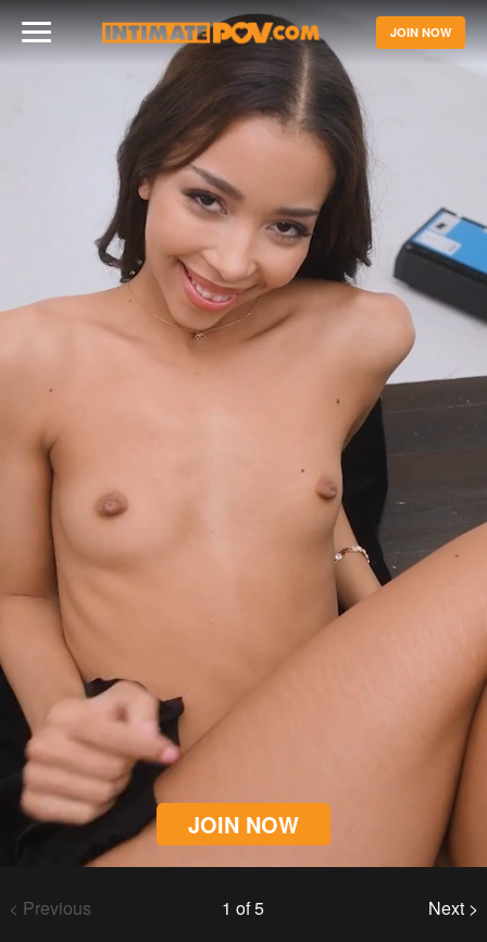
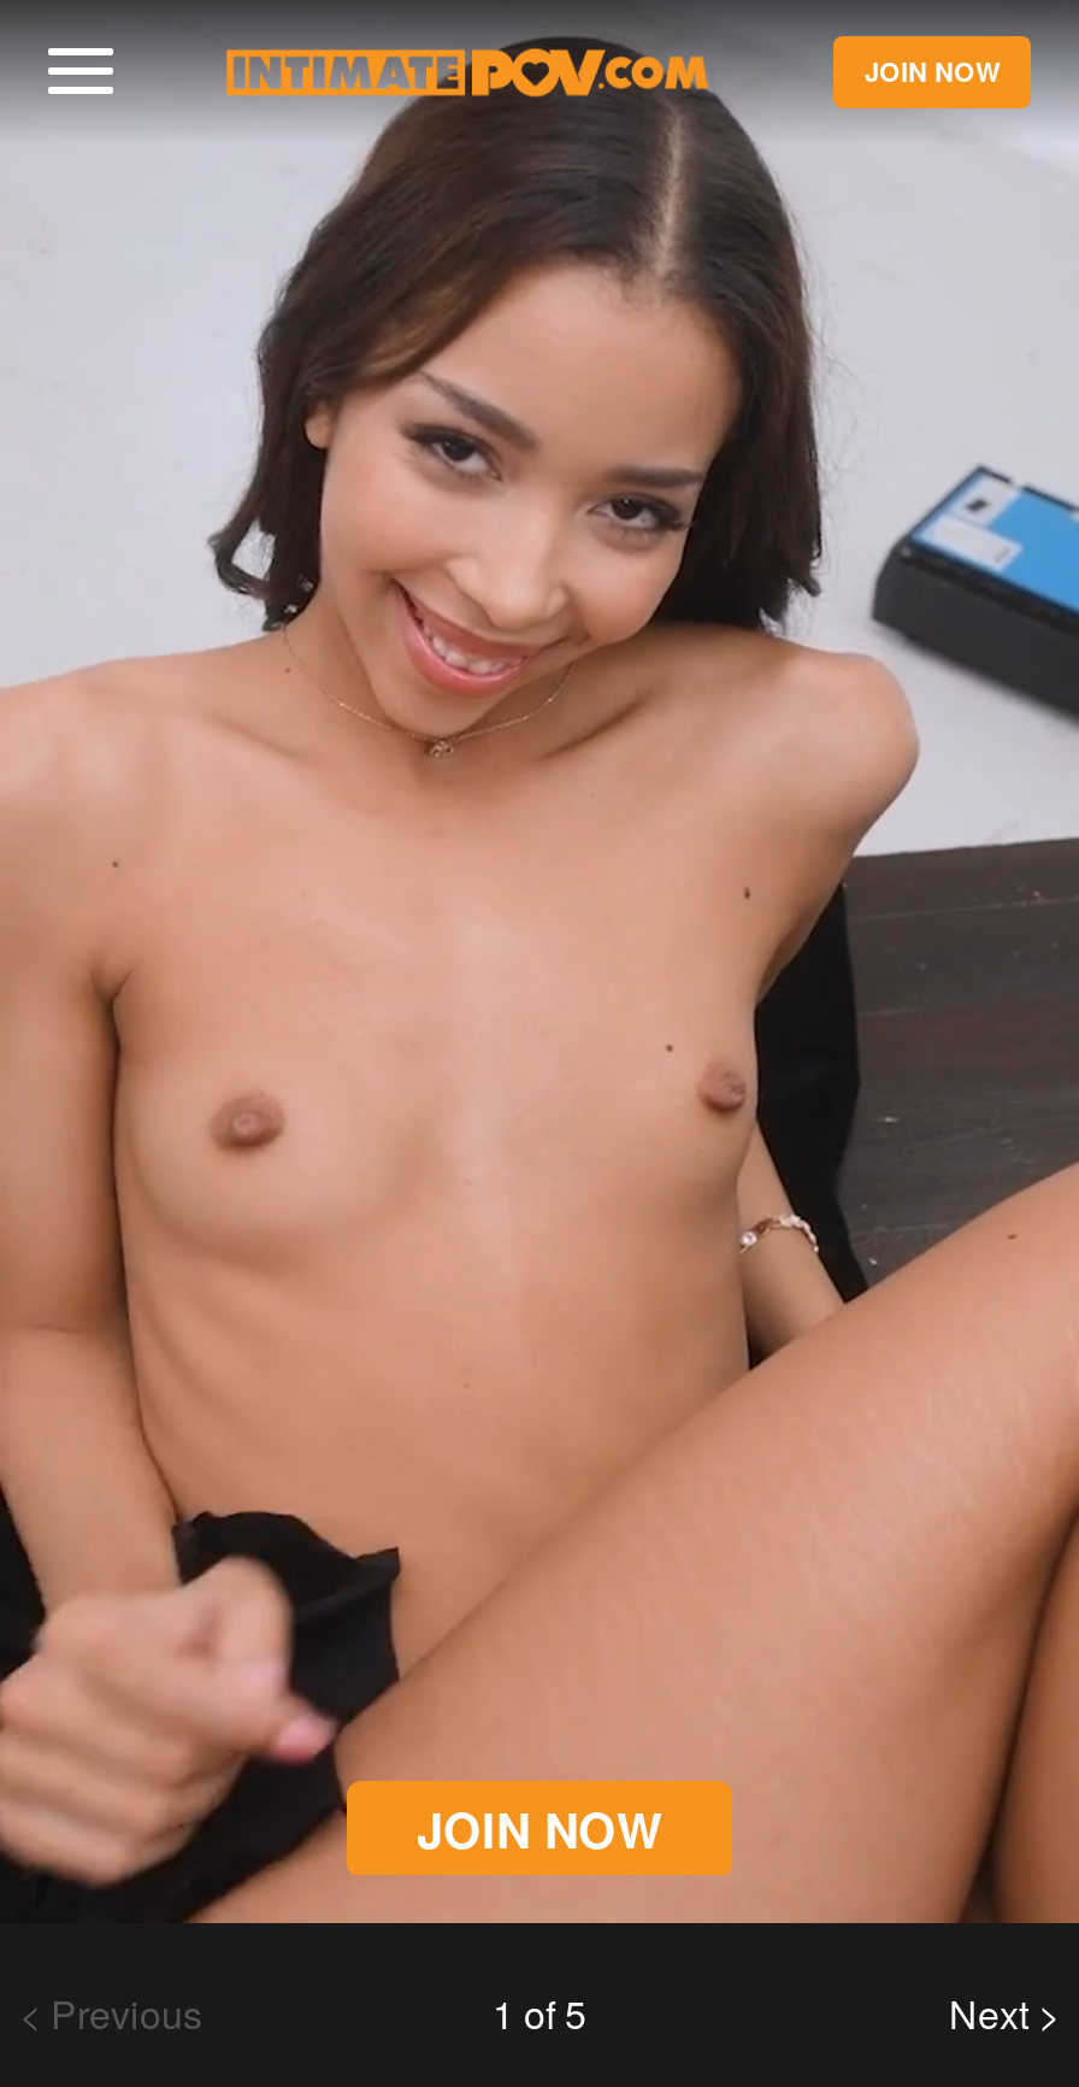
[3,660,185,851] [image] -> [7,1470,407,1889] [image]

